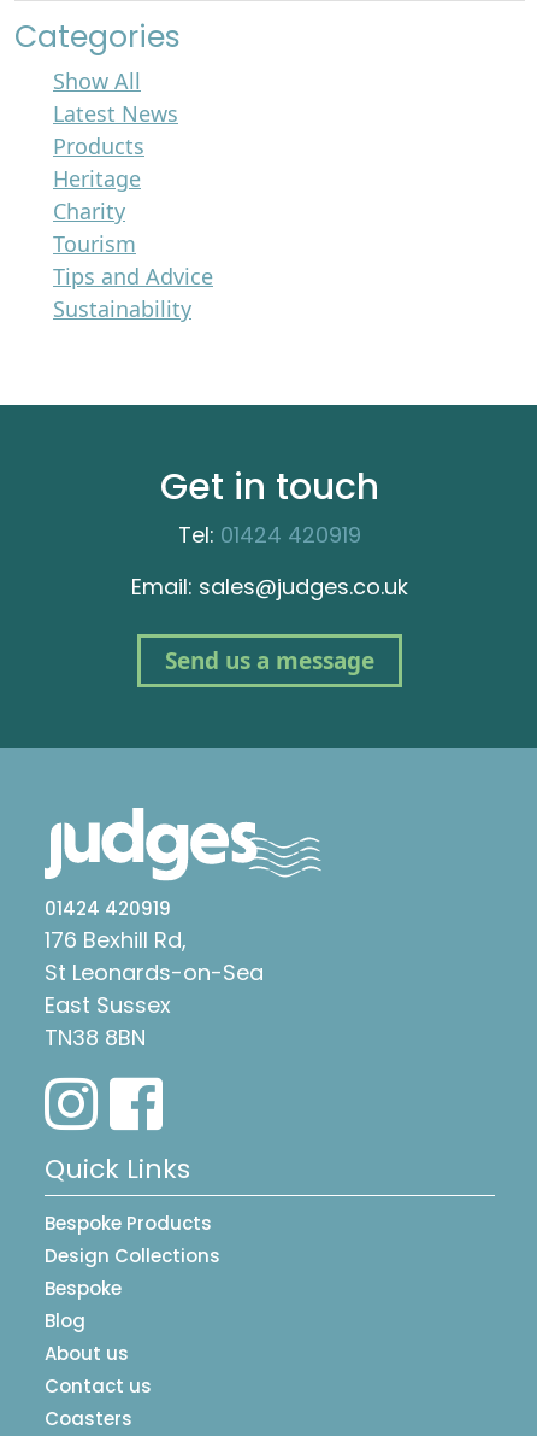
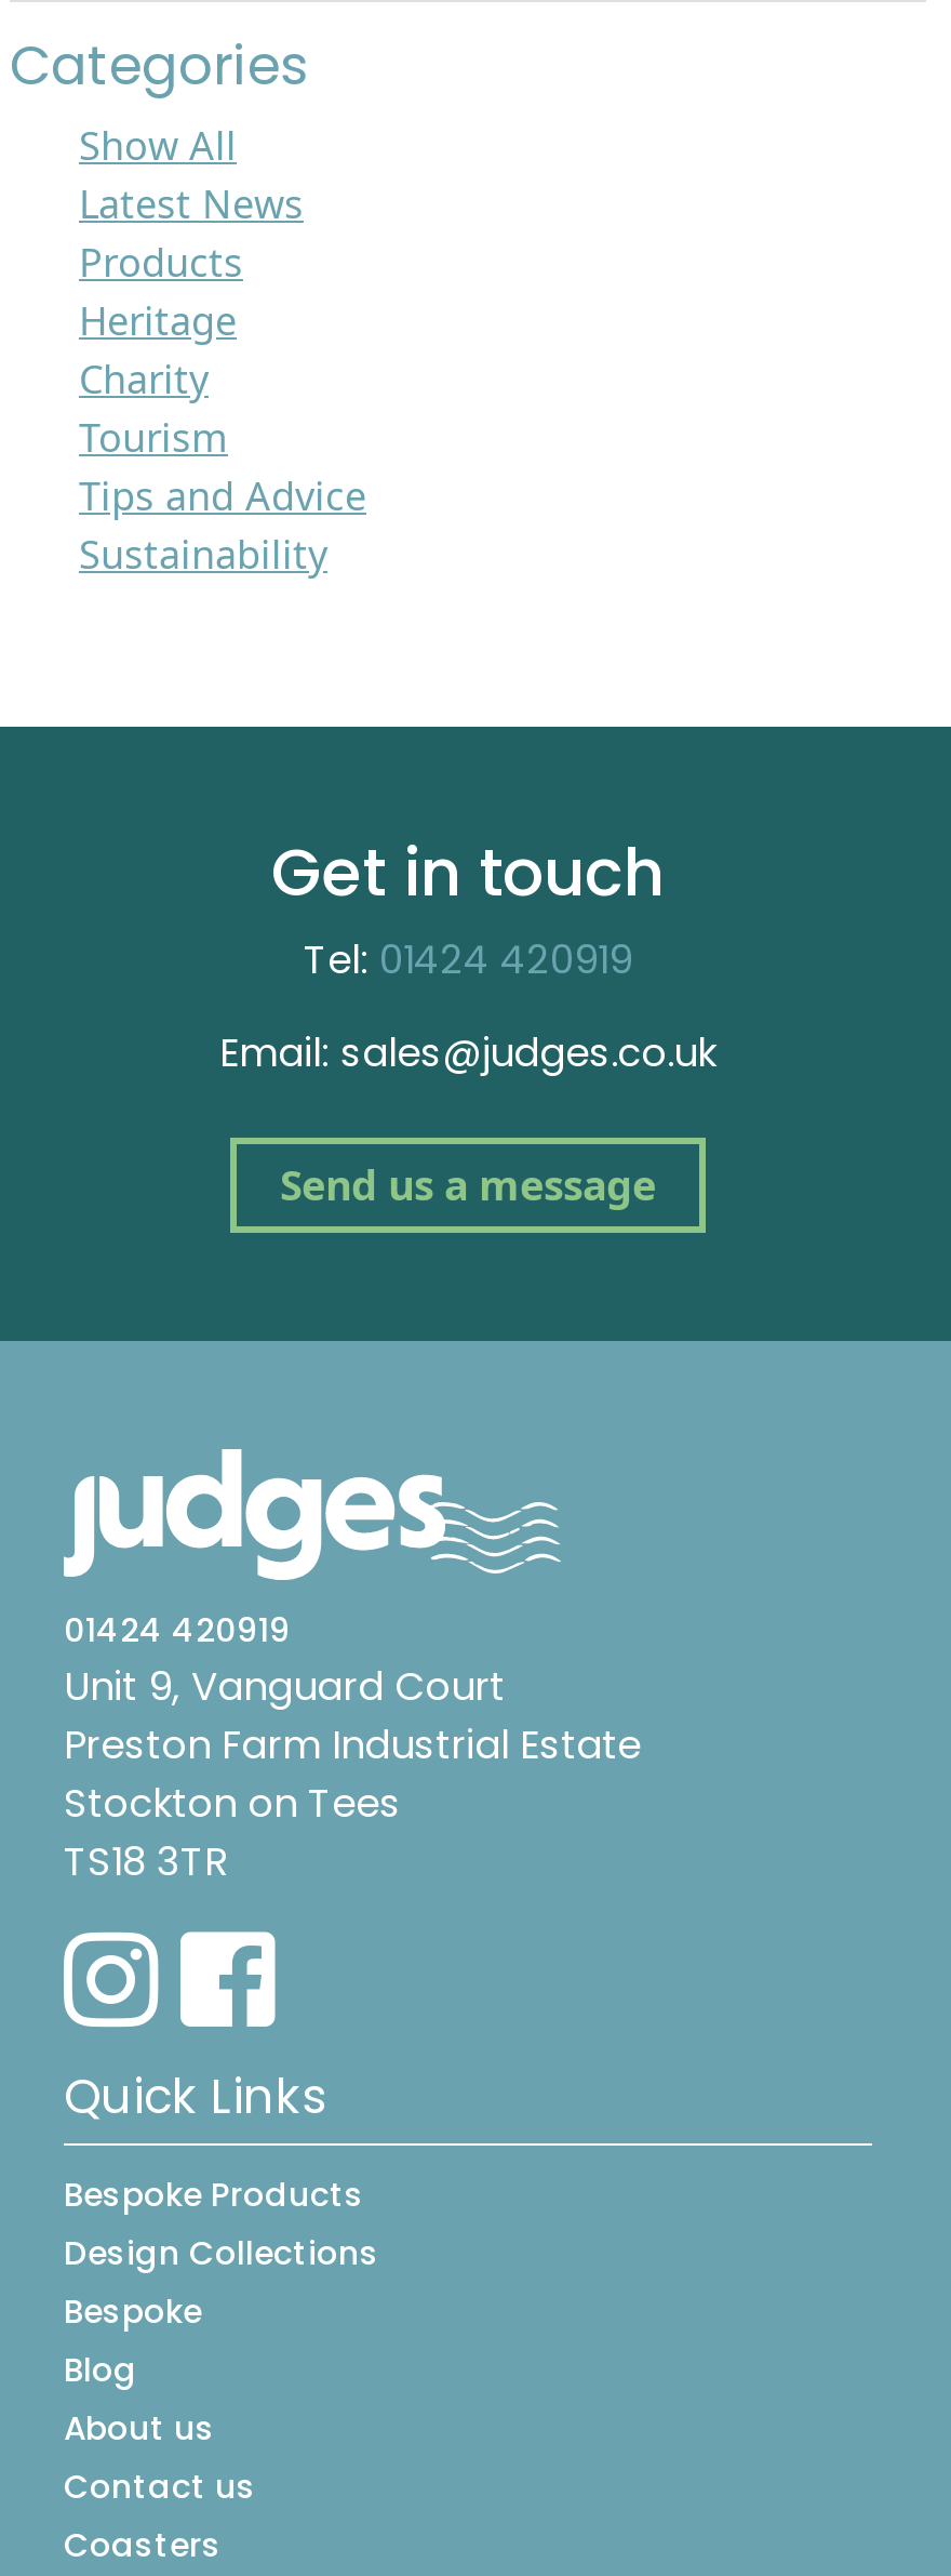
[45,925,264,1053] 176 Bexhill Rd, | St Leonards-on-Sea | East Sussex | TN38 8BN -> [64,1659,641,1889] Unit 9, Vanguard Court | Preston Farm Industrial Estate | Stockton on Tees | TS18 3TR

